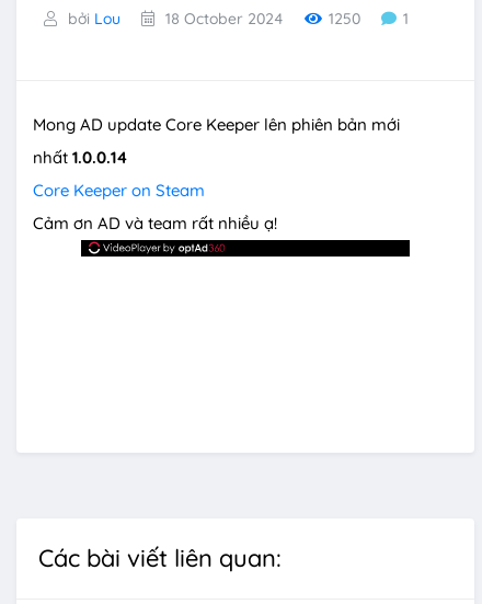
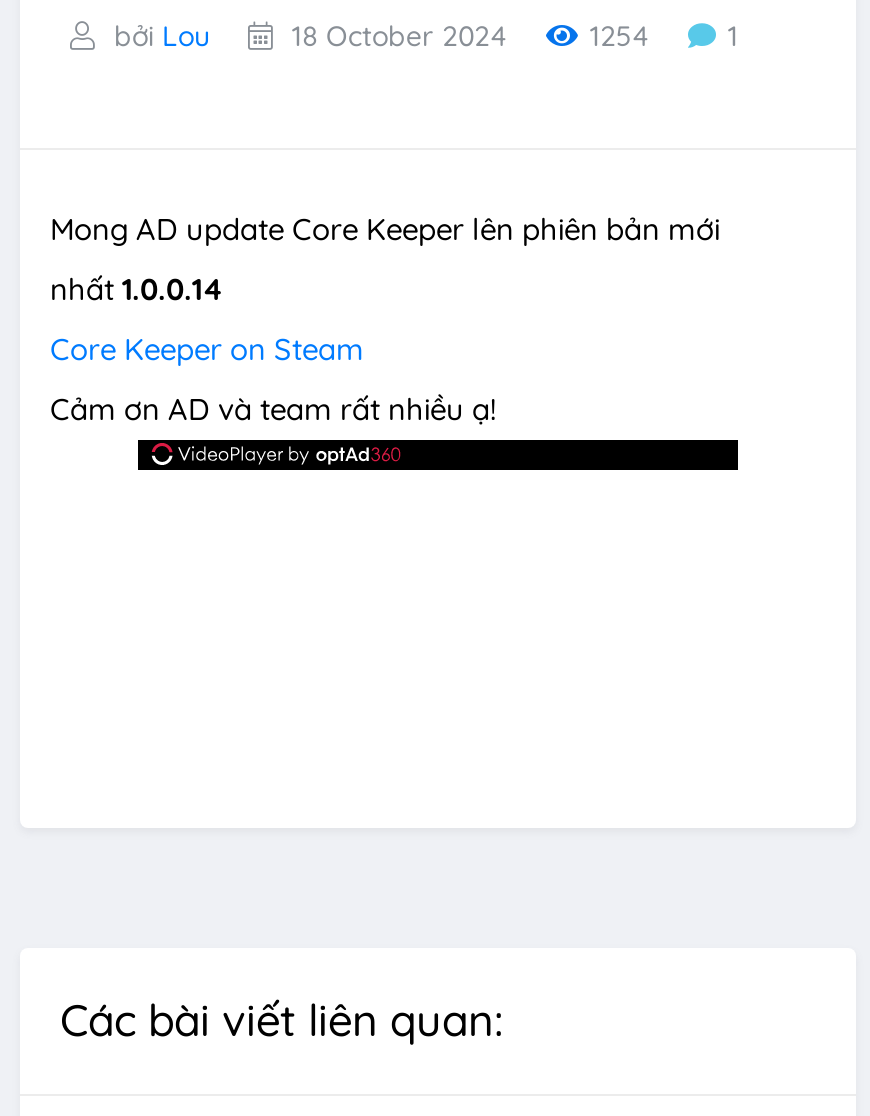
[329,9,360,29] 1250 -> [590,19,650,55] 1254

